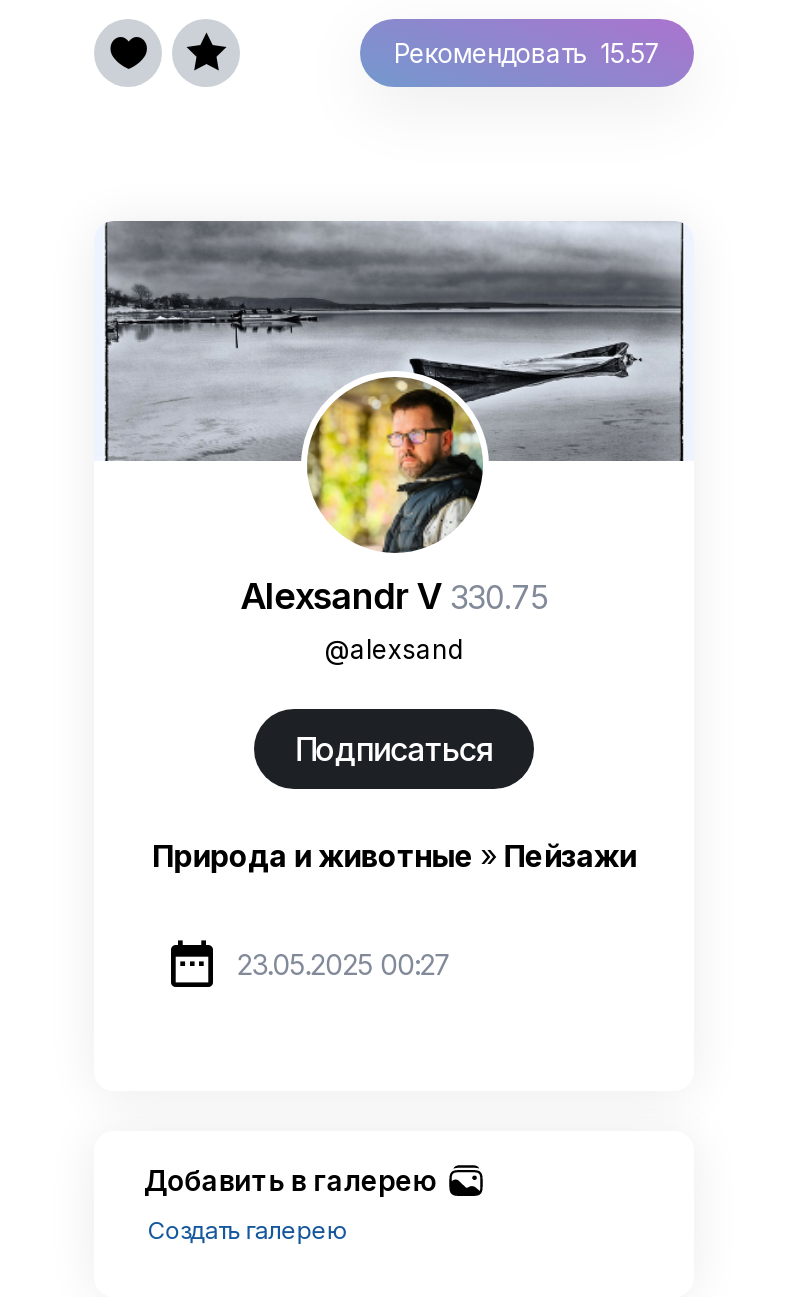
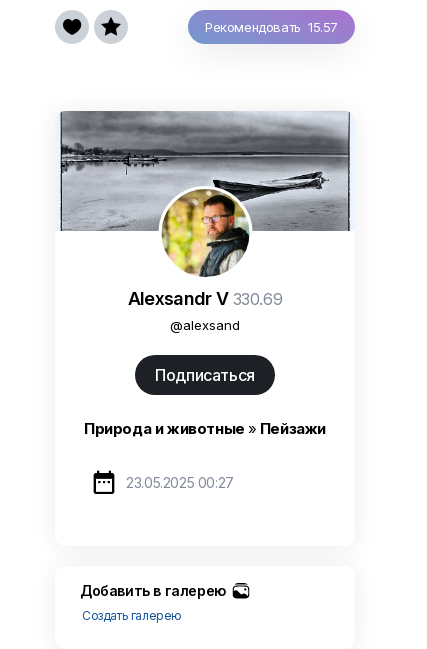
[240,575,548,617] Alexsandr V 330.75 -> [128,288,282,309] Alexsandr V 330.69

